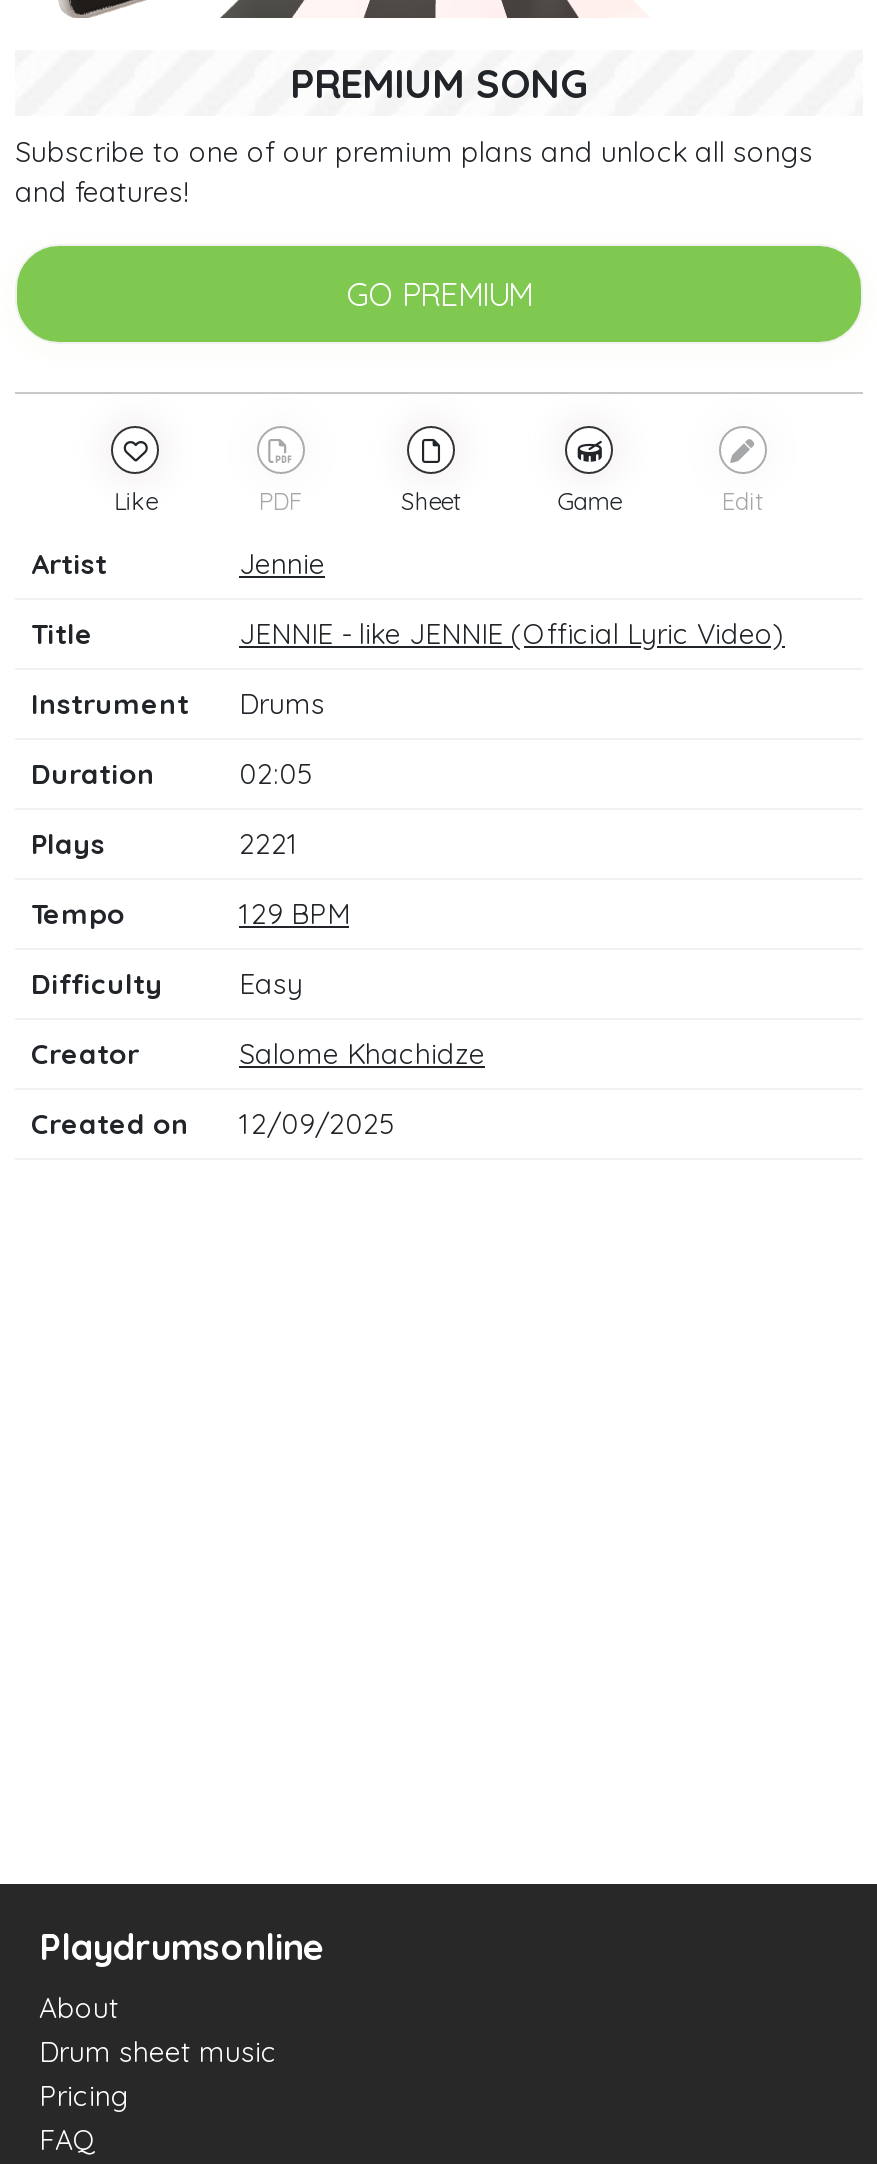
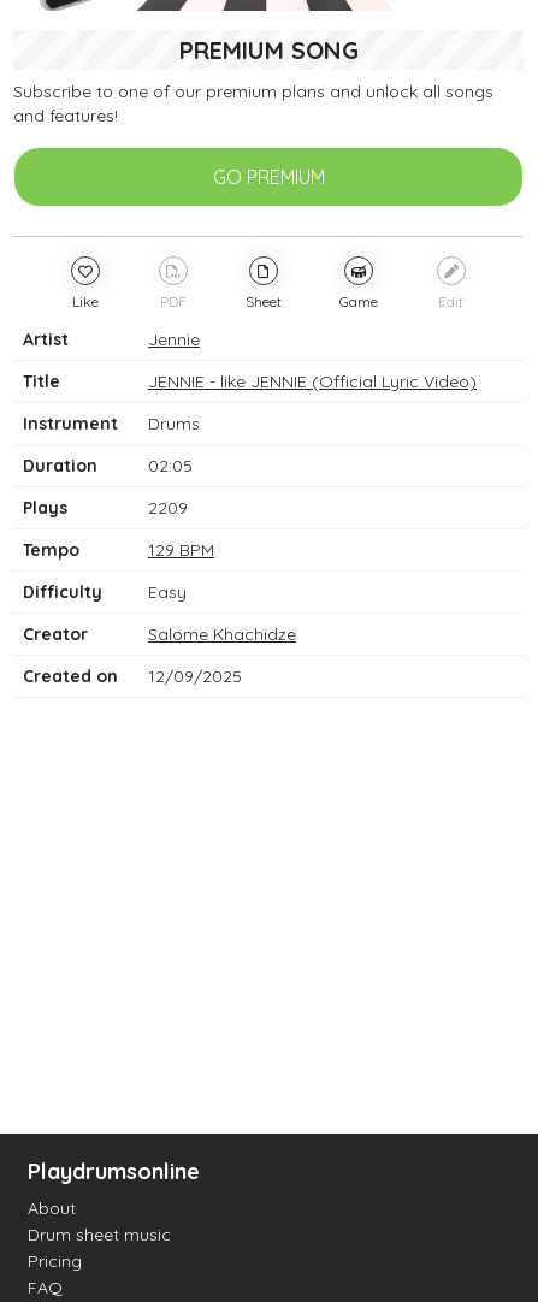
[239,826,299,862] 2221 -> [148,497,188,519] 2209

